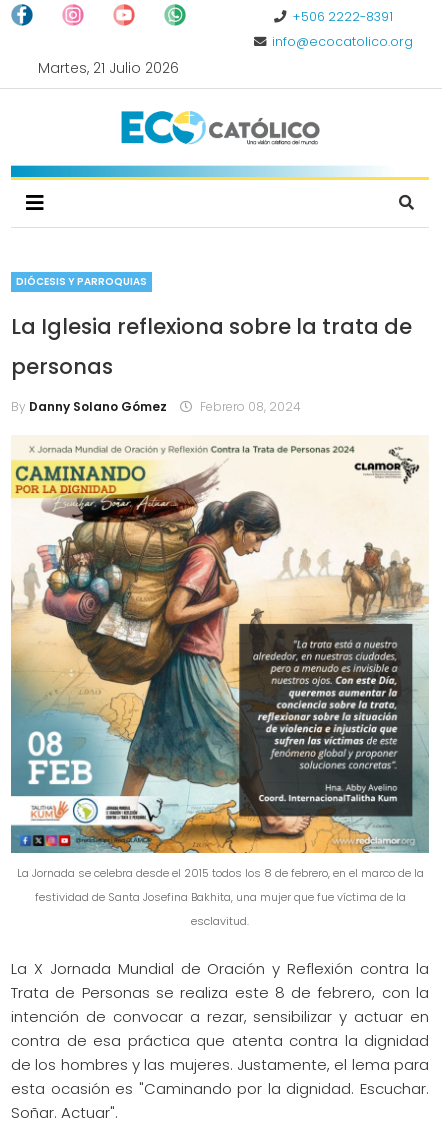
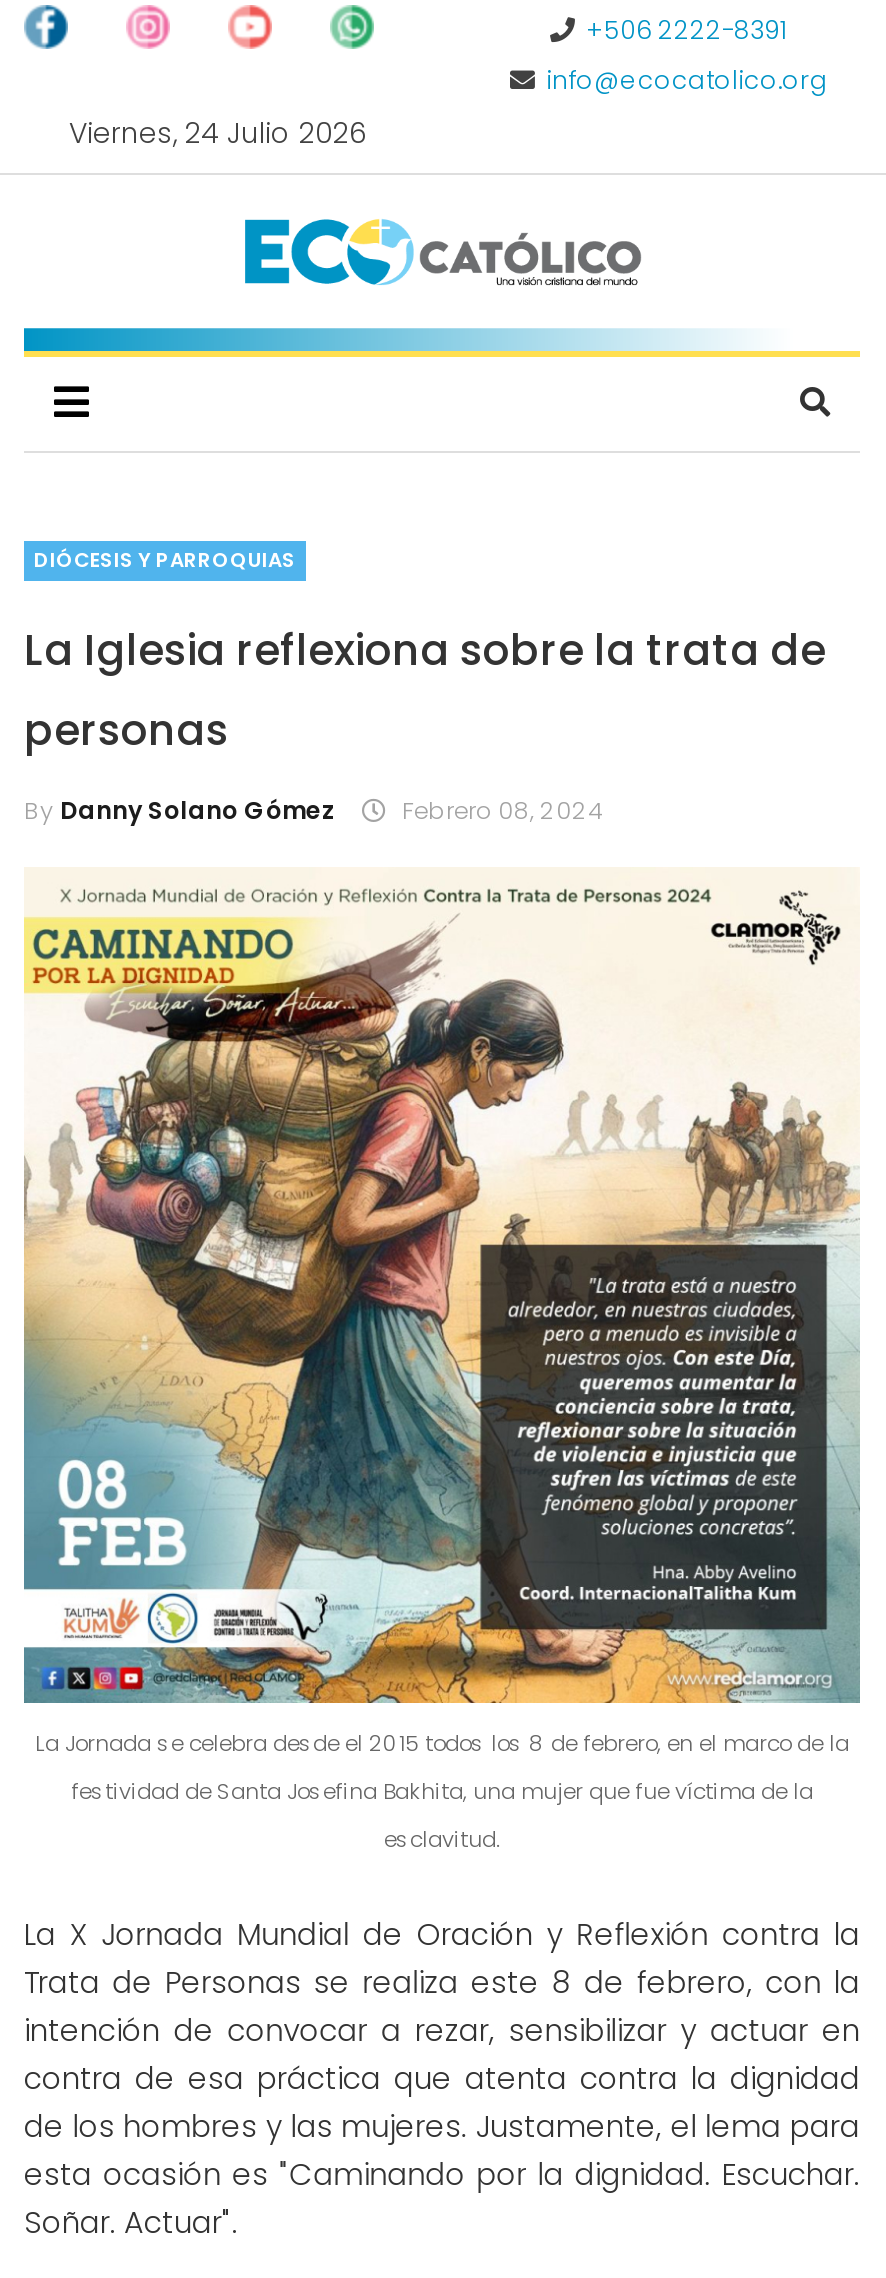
[37,58,178,78] Martes, 21 Julio 2026 -> [69,113,367,153] Viernes, 24 Julio 2026

